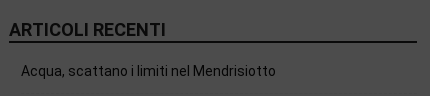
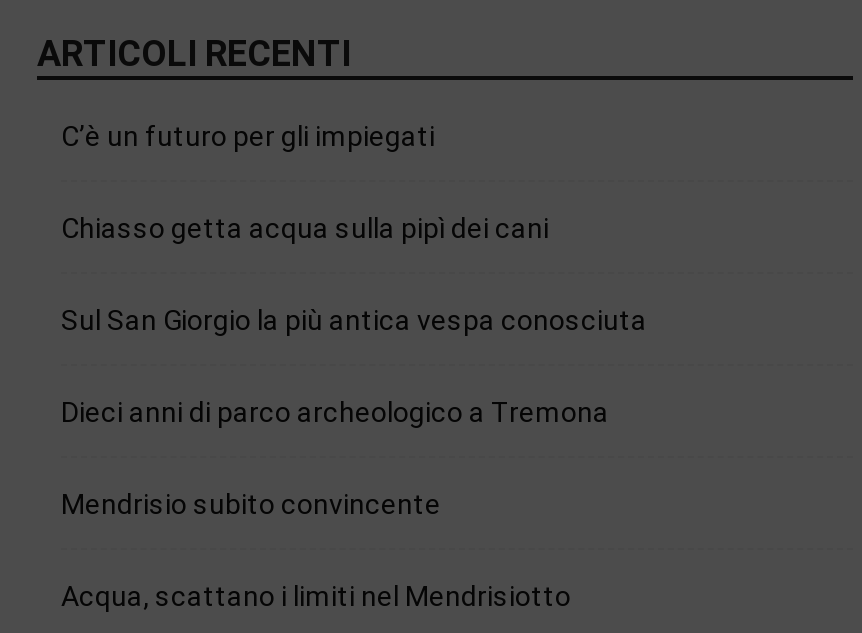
none -> [61,121,647,521] C’è un futuro per gli impiegati | Chiasso getta acqua sulla pipì dei cani | Sul San Giorgio la più antica vespa conosciuta | Dieci anni di parco archeologico a Tremona | Mendrisio subito convincente

